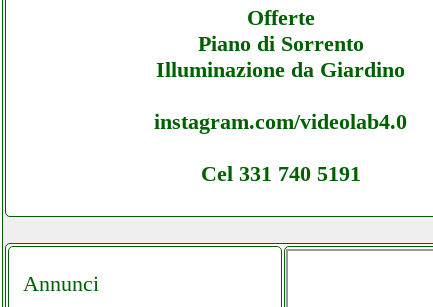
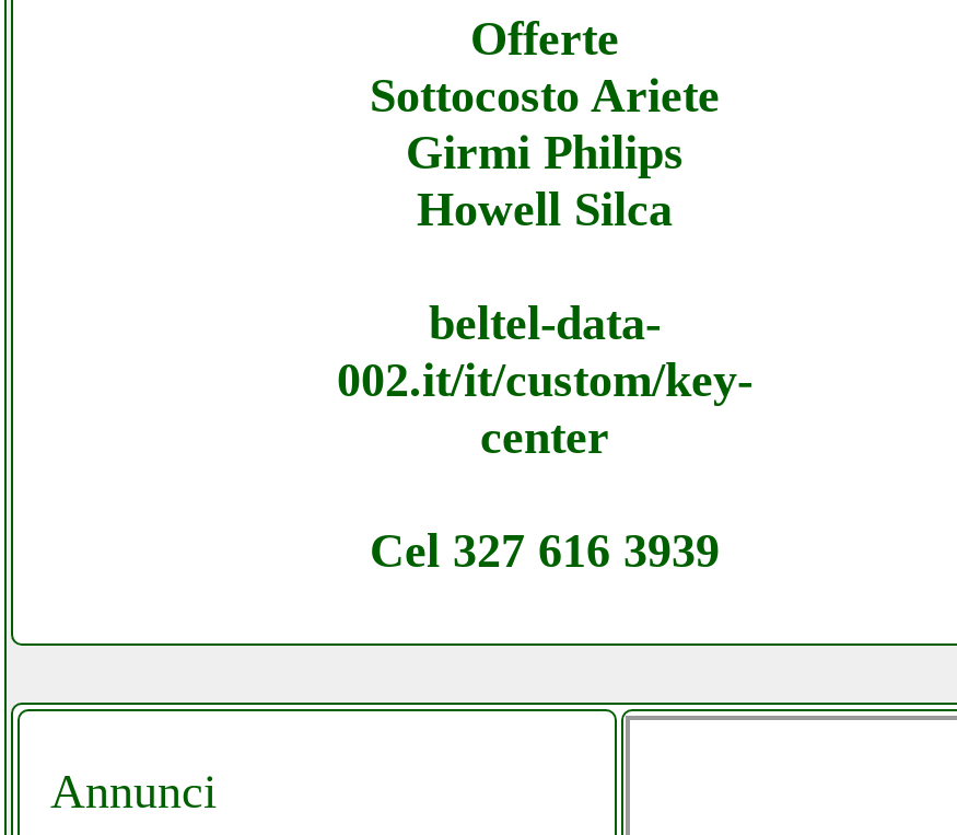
[156,31,405,82] Piano di Sorrento | Illuminazione da Giardino -> [370,67,720,236] Sottocosto Ariete | Girmi Philips | Howell Silca
[154,109,407,134] instagram.com/videolab4.0 -> [337,295,752,464] beltel-data- | 002.it/it/custom/key- | center
[200,161,360,186] Cel 331 740 5191 -> [370,523,720,577] Cel 327 616 3939

